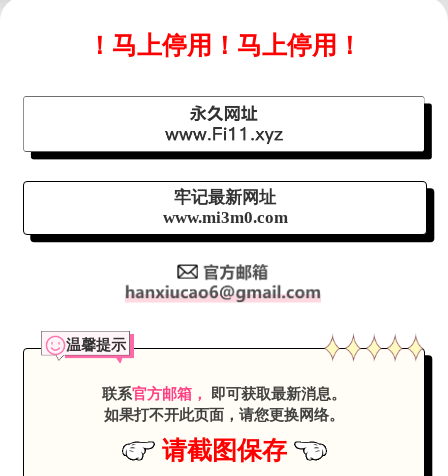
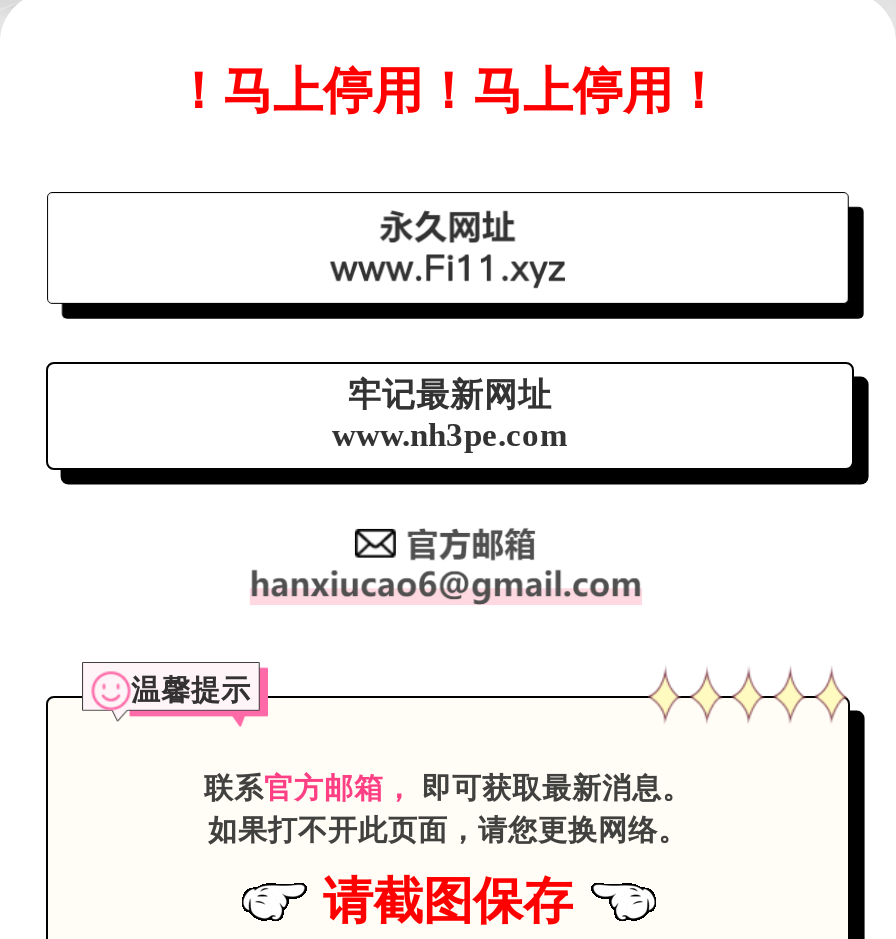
[162,208,287,227] www.mi3m0.com -> [332,416,568,454] www.nh3pe.com

